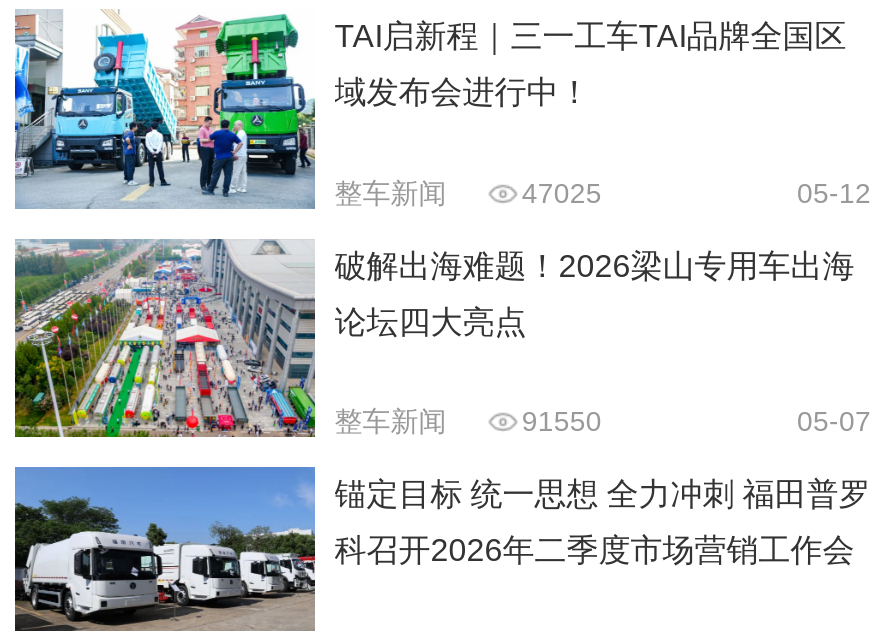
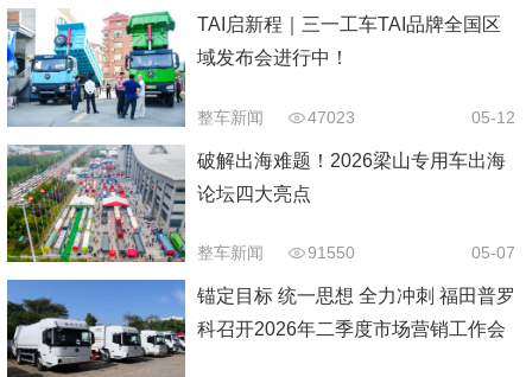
[522,176,602,208] 47025 -> [308,107,355,126] 47023

